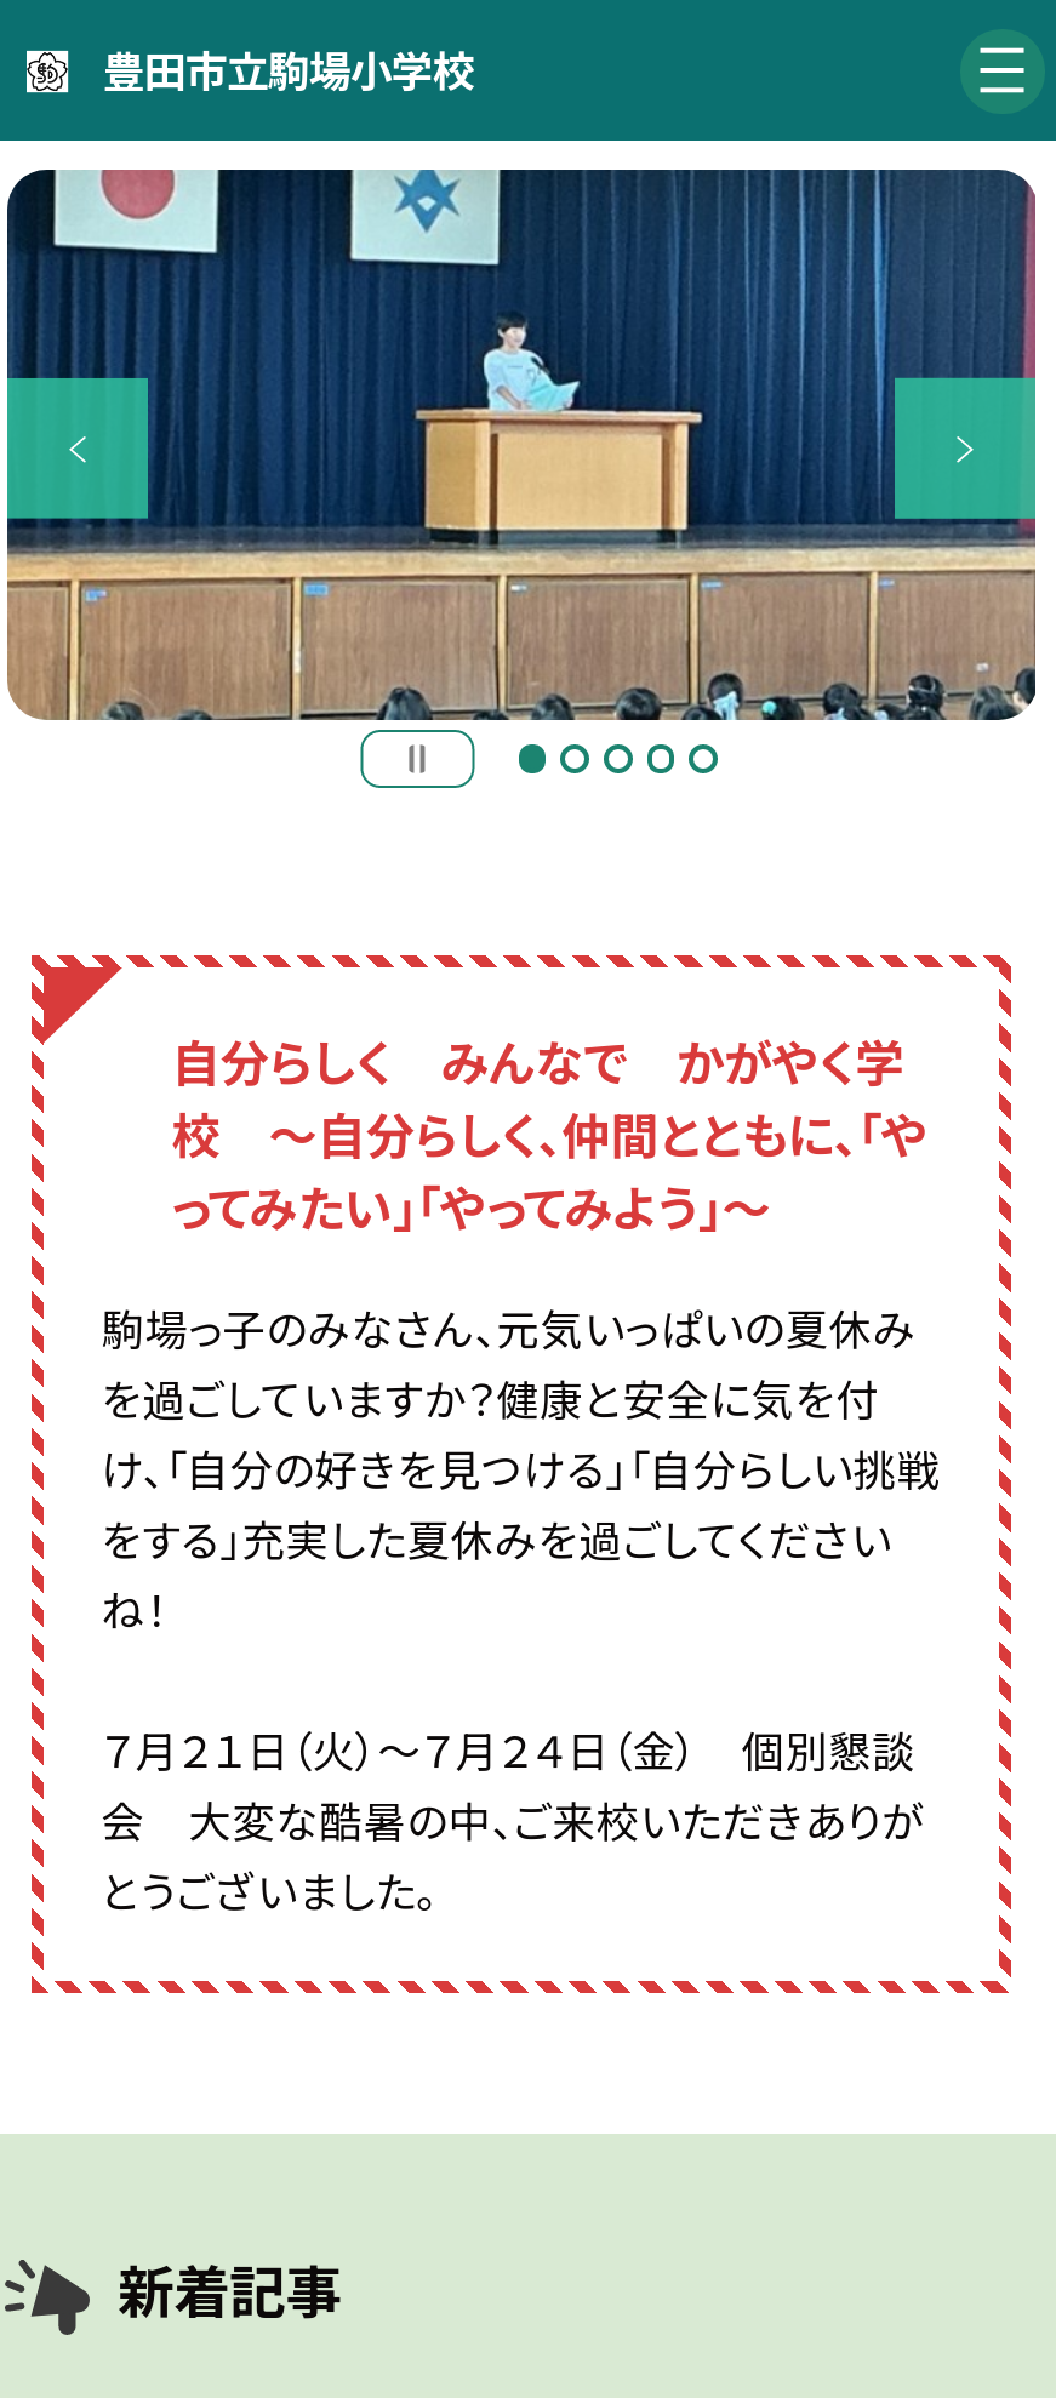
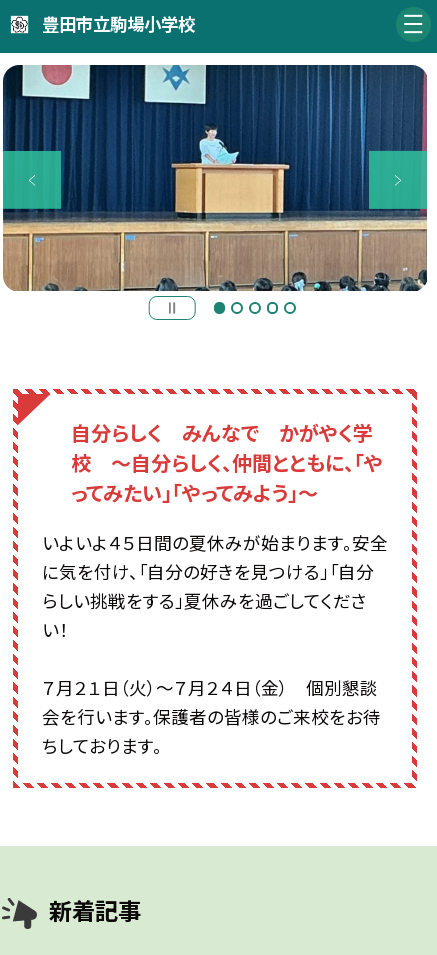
[101,1297,940,1639] 駒場っ子のみなさん、元気いっぱいの夏休み | を過ごしていますか？健康と安全に気を付 | け、「自分の好きを見つける」「自分らしい挑戦 | をする」充実した夏休みを過ごしてください | ね！ -> [42,530,388,642] いよいよ４５日間の夏休みが始まります。安全 | に気を付け、「自分の好きを見つける」「自分 | らしい挑戦をする」夏休みを過ごしてくださ | い！
[101,1789,926,1920] 会 大変な酷暑の中、ご来校いただきありが | とうございました。 -> [42,704,381,758] 会を行います。保護者の皆様のご来校をお待 | ちしております。

